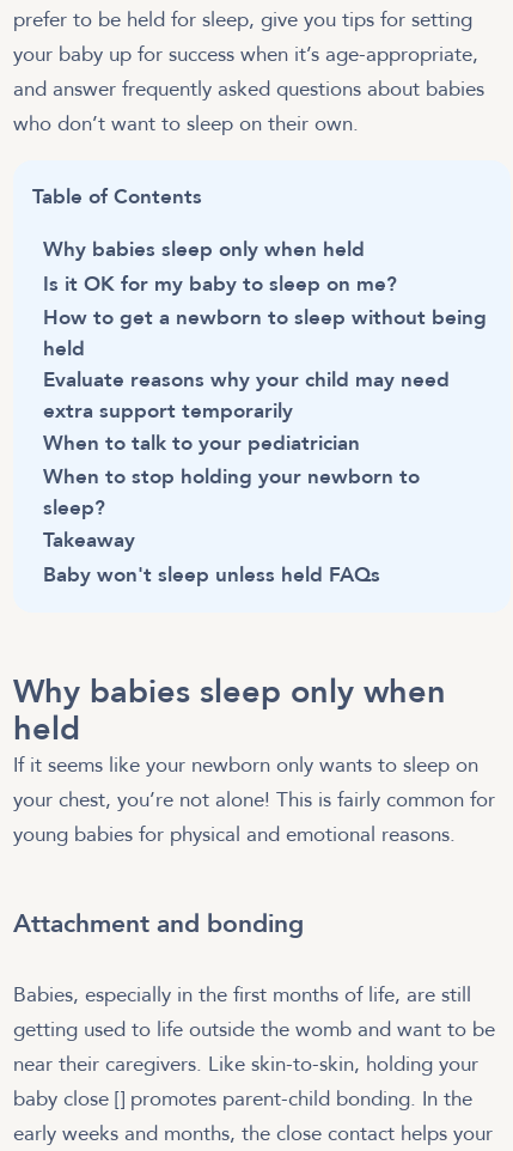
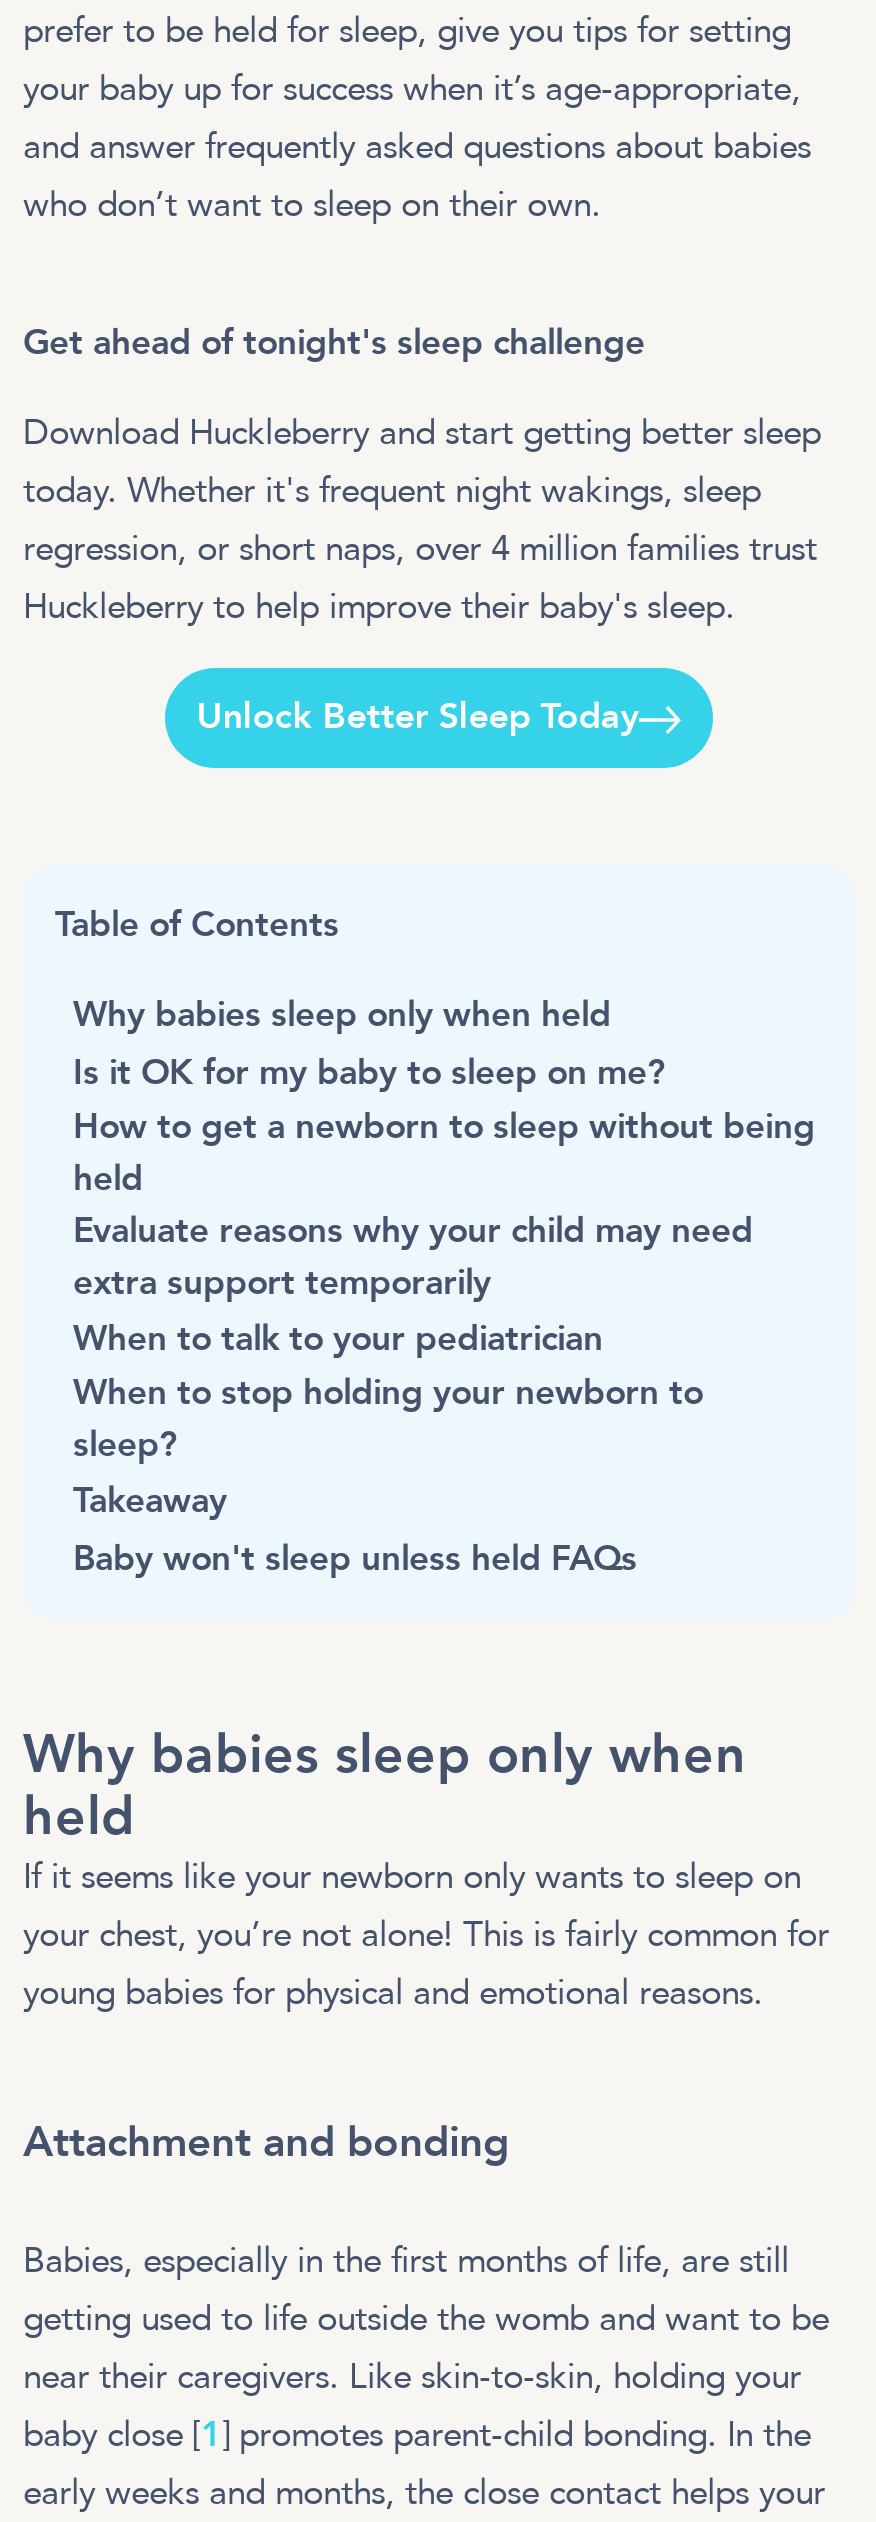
none -> [23,321,821,743] Get ahead of tonight's sleep challenge | Download Huckleberry and start getting better sleep | today. Whether it's frequent night wakings, sleep | regression, or short naps, over 4 million families trust | Huckleberry to help improve their baby's sleep. | Unlock Better Sleep Today
[13,1085,472,1112] baby close [] promotes parent-child bonding. In the -> [23,2411,811,2457] baby close [1] promotes parent-child bonding. In the

